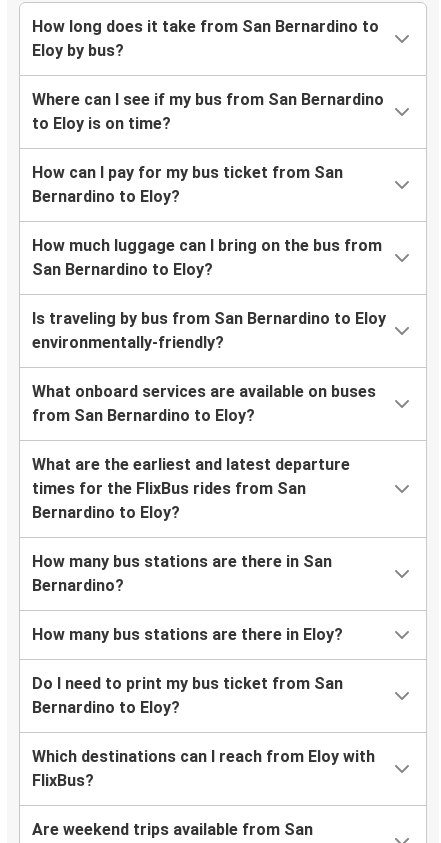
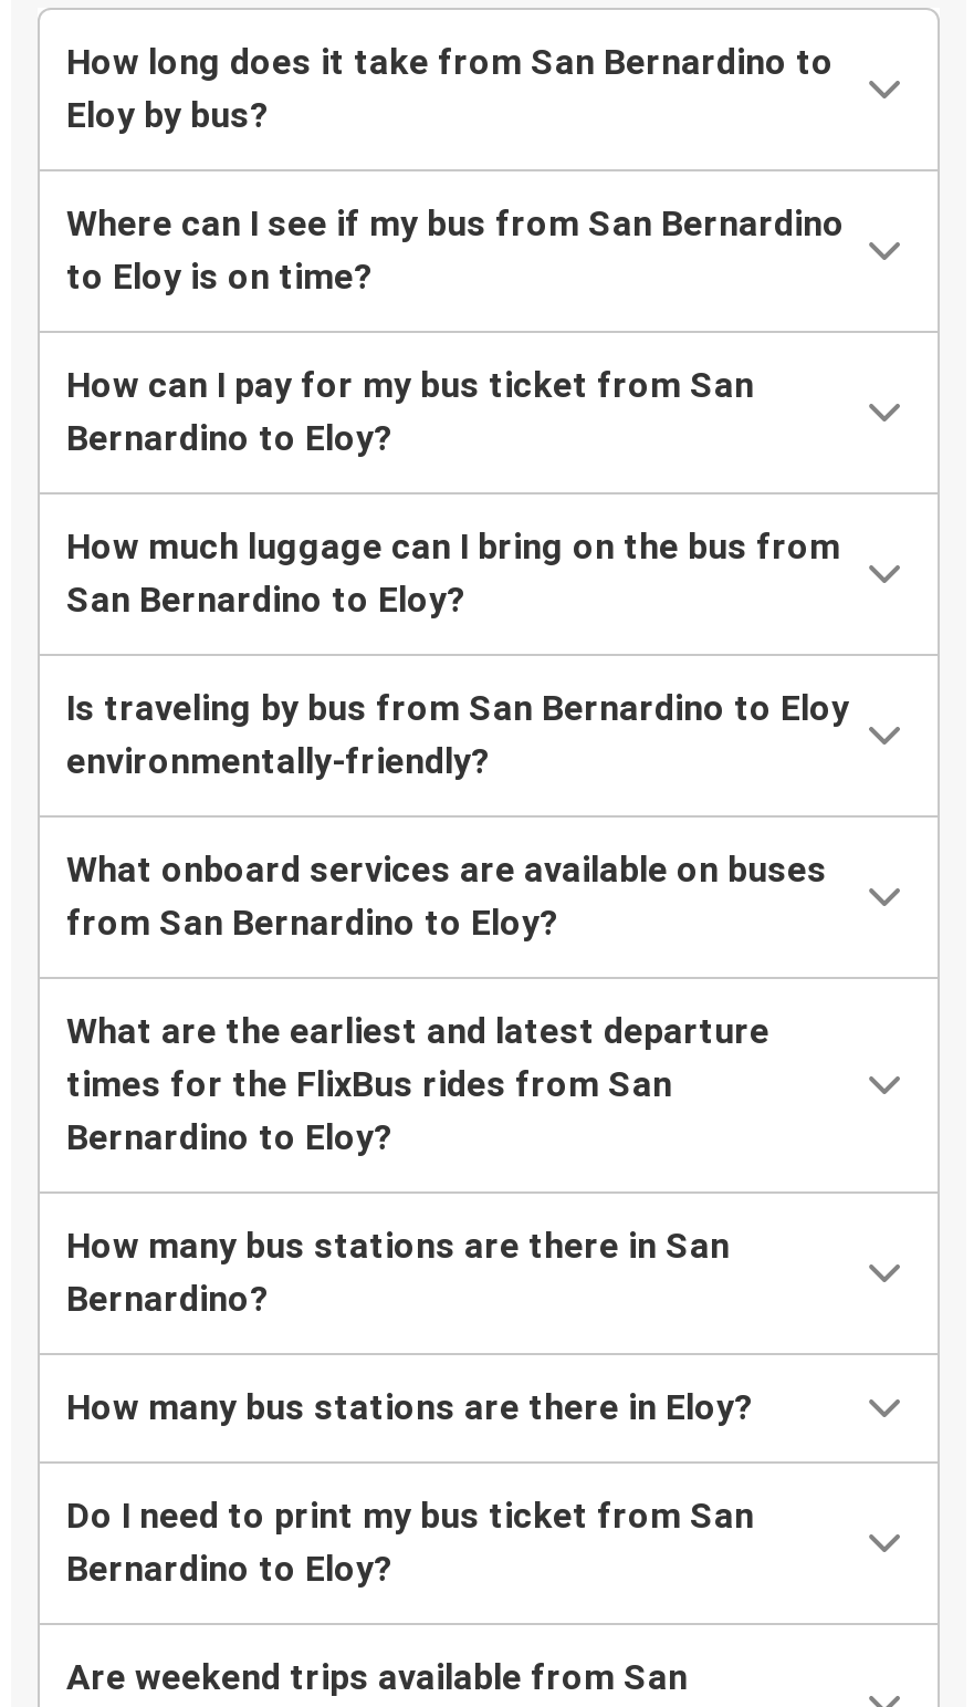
[32,747,375,790] Which destinations can I reach from Eloy with | FlixBus? -> none

